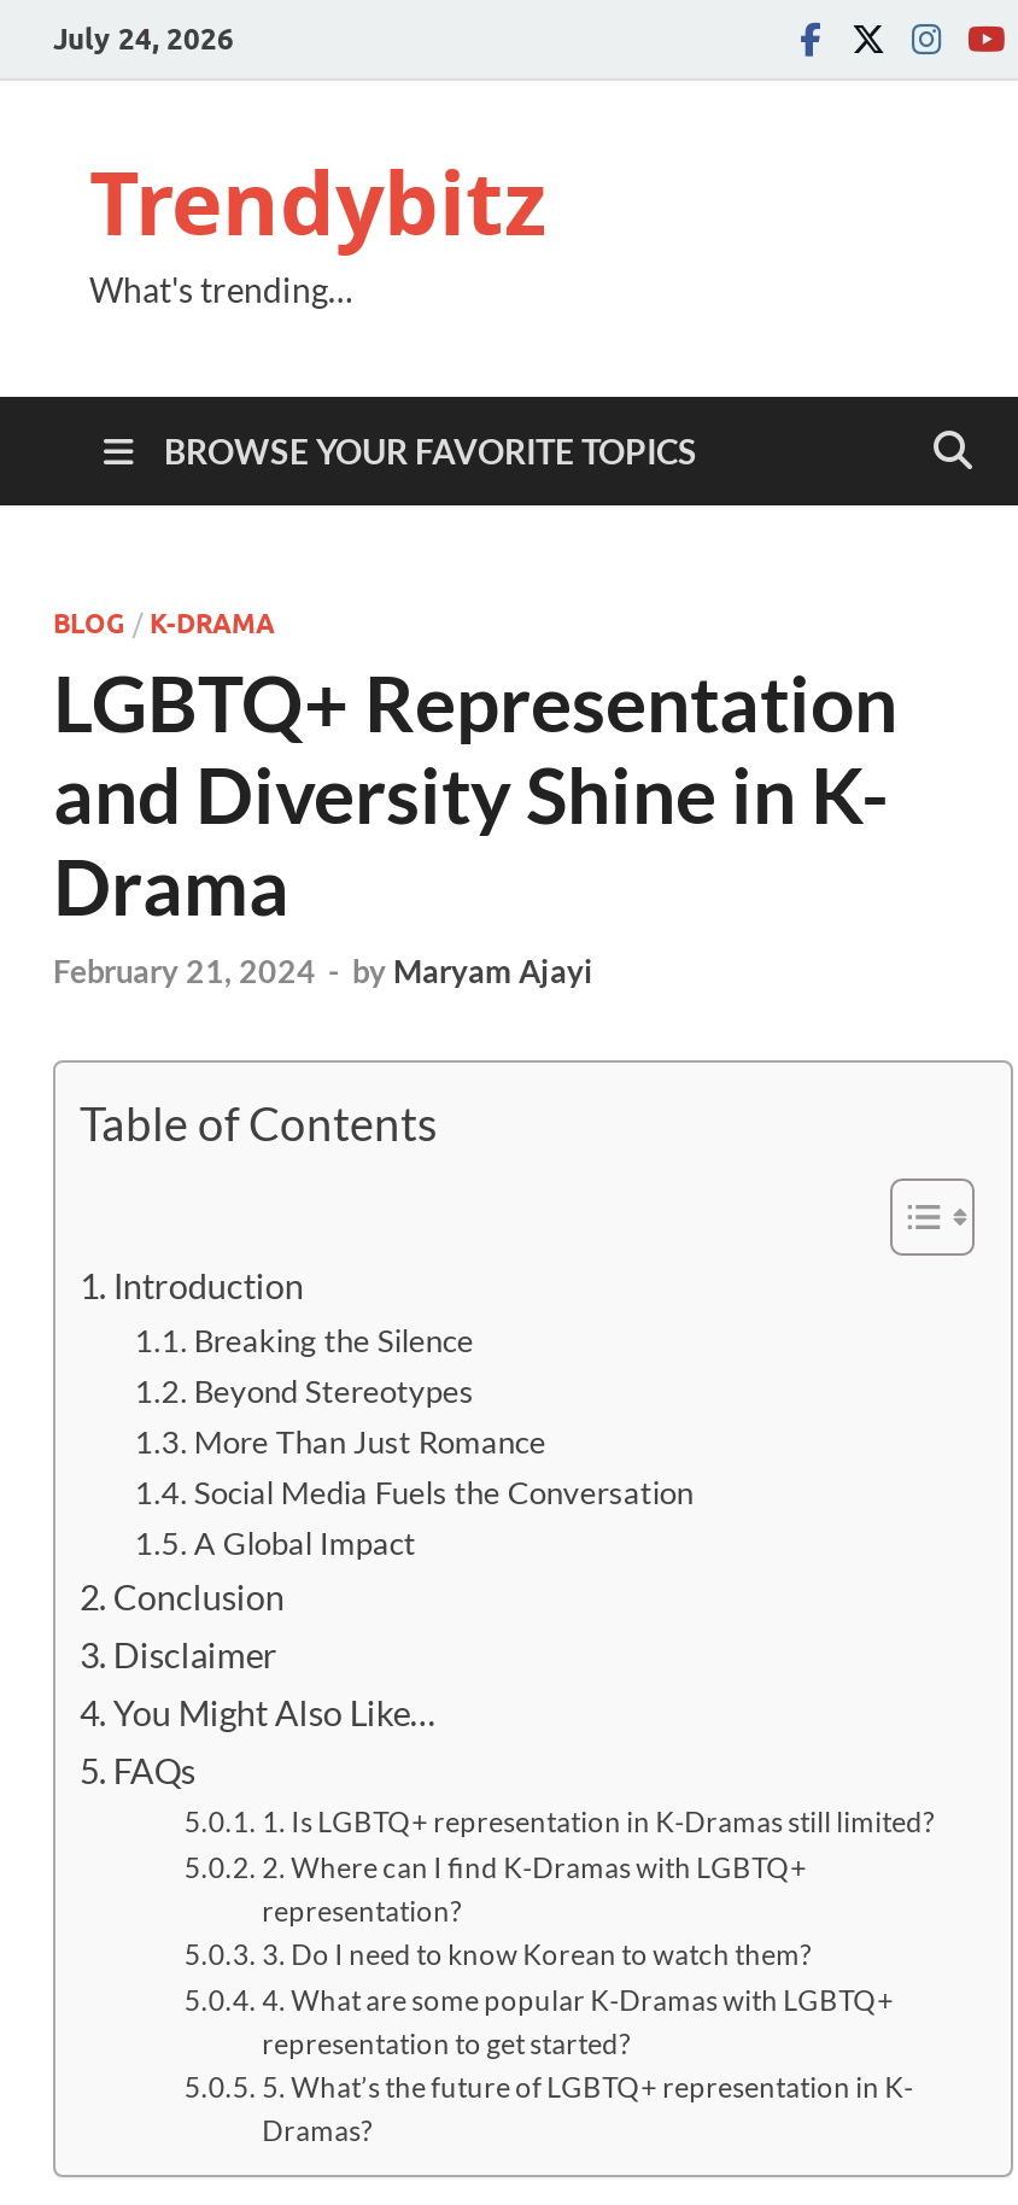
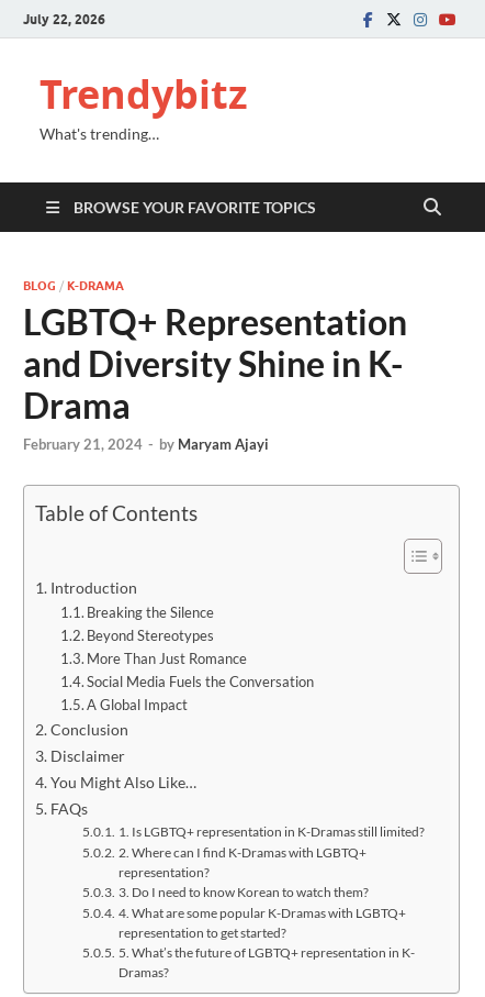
[53,19,234,55] July 24, 2026 -> [23,10,105,27] July 22, 2026

